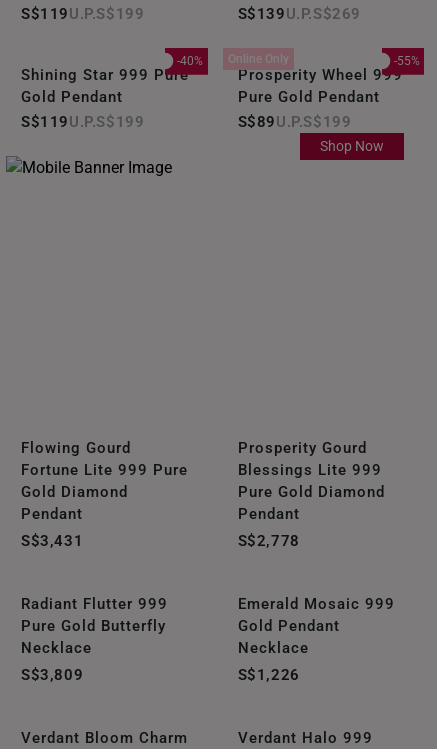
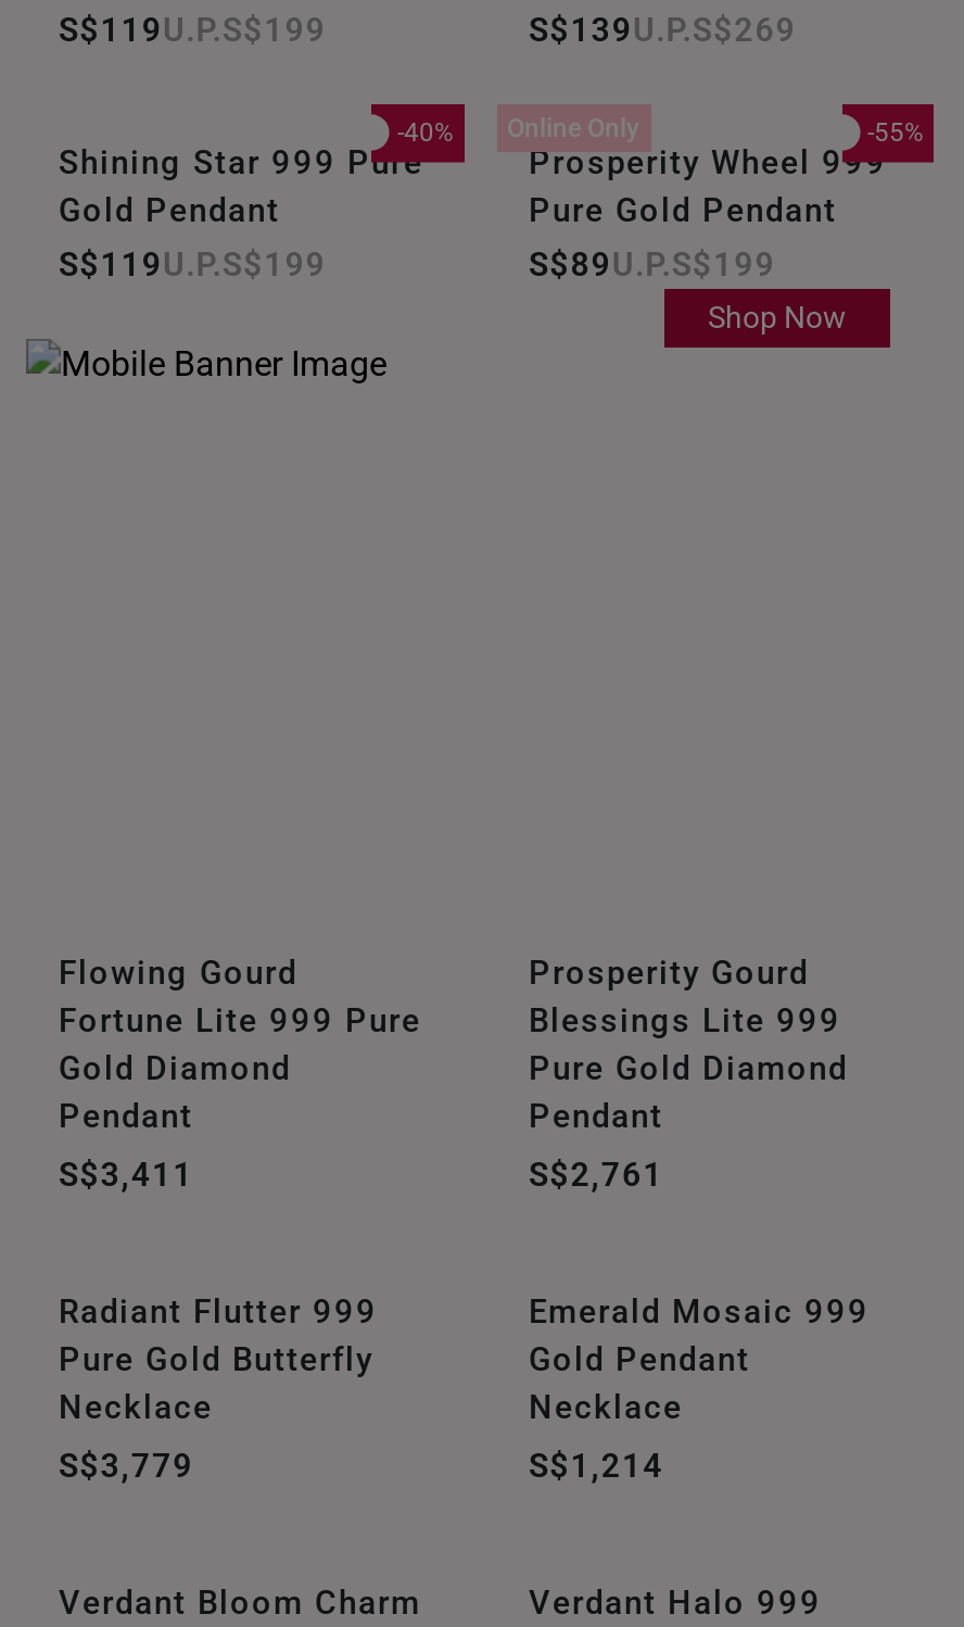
[21,532,83,550] S$3,431 -> [59,1156,194,1195] S$3,411
[237,532,300,550] S$2,778 -> [529,1156,664,1195] S$2,761
[21,666,83,684] S$3,809 -> [59,1447,194,1486] S$3,779
[237,666,300,684] S$1,226 -> [529,1447,664,1486] S$1,214

